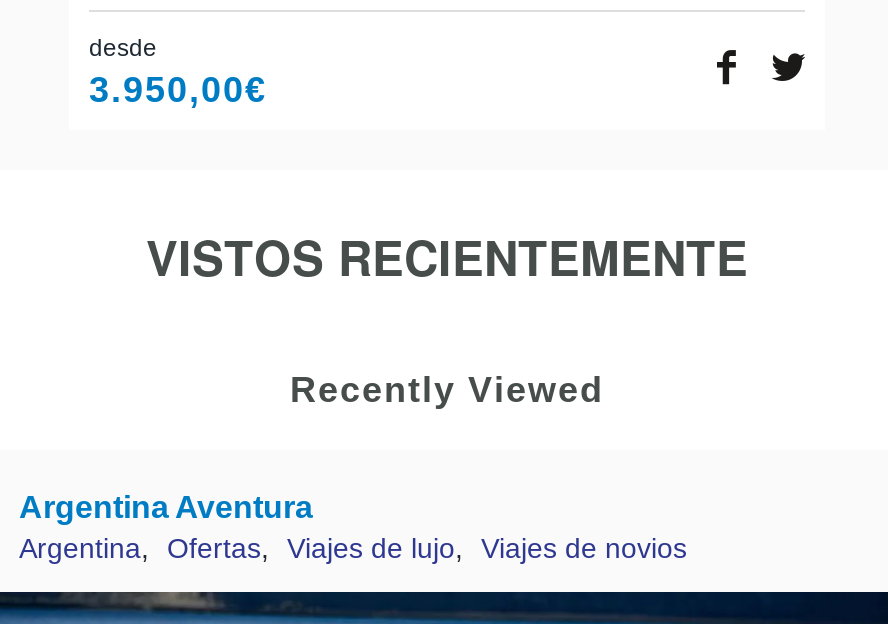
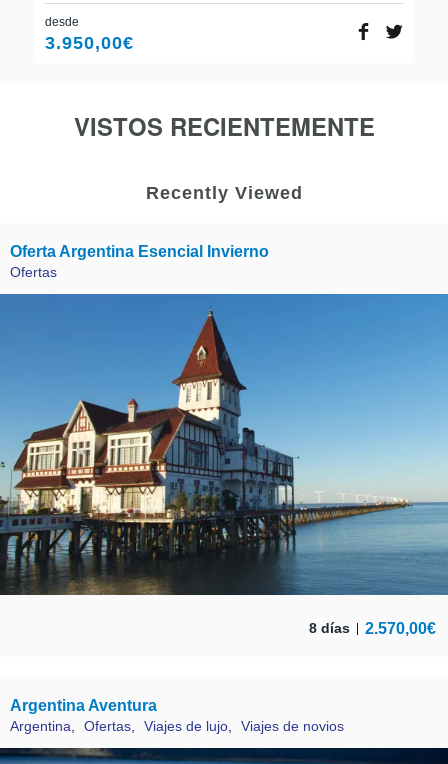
none -> [3,293,445,637] [image] | 8 días | 2.570,00€
none -> [10,243,269,280] Oferta Argentina Esencial Invierno | Ofertas

